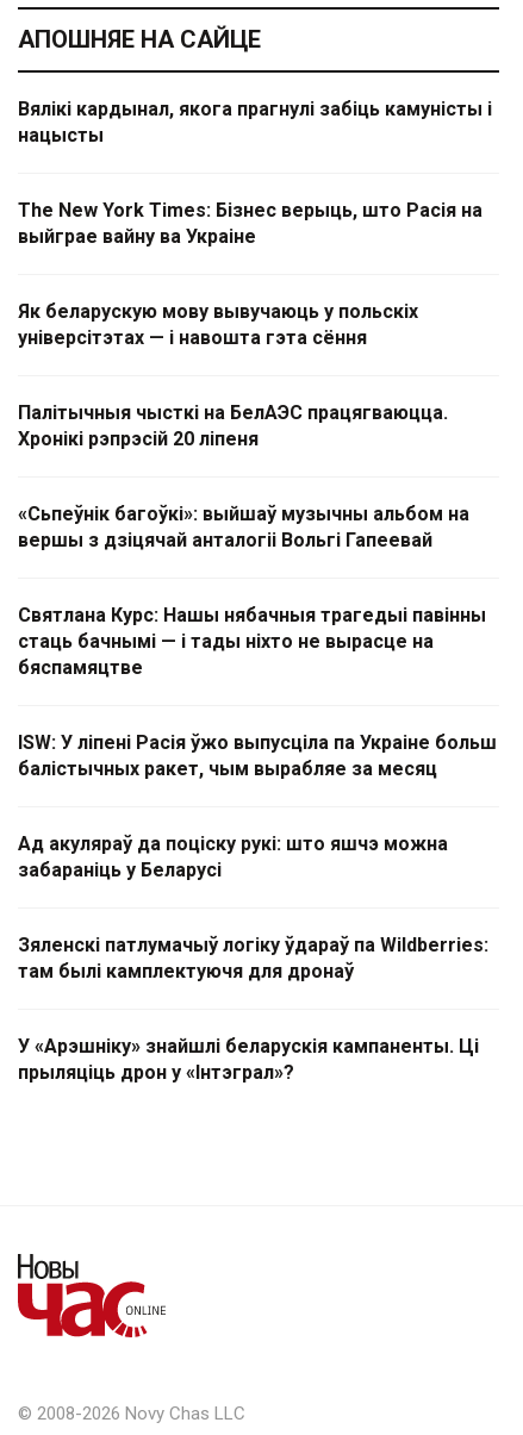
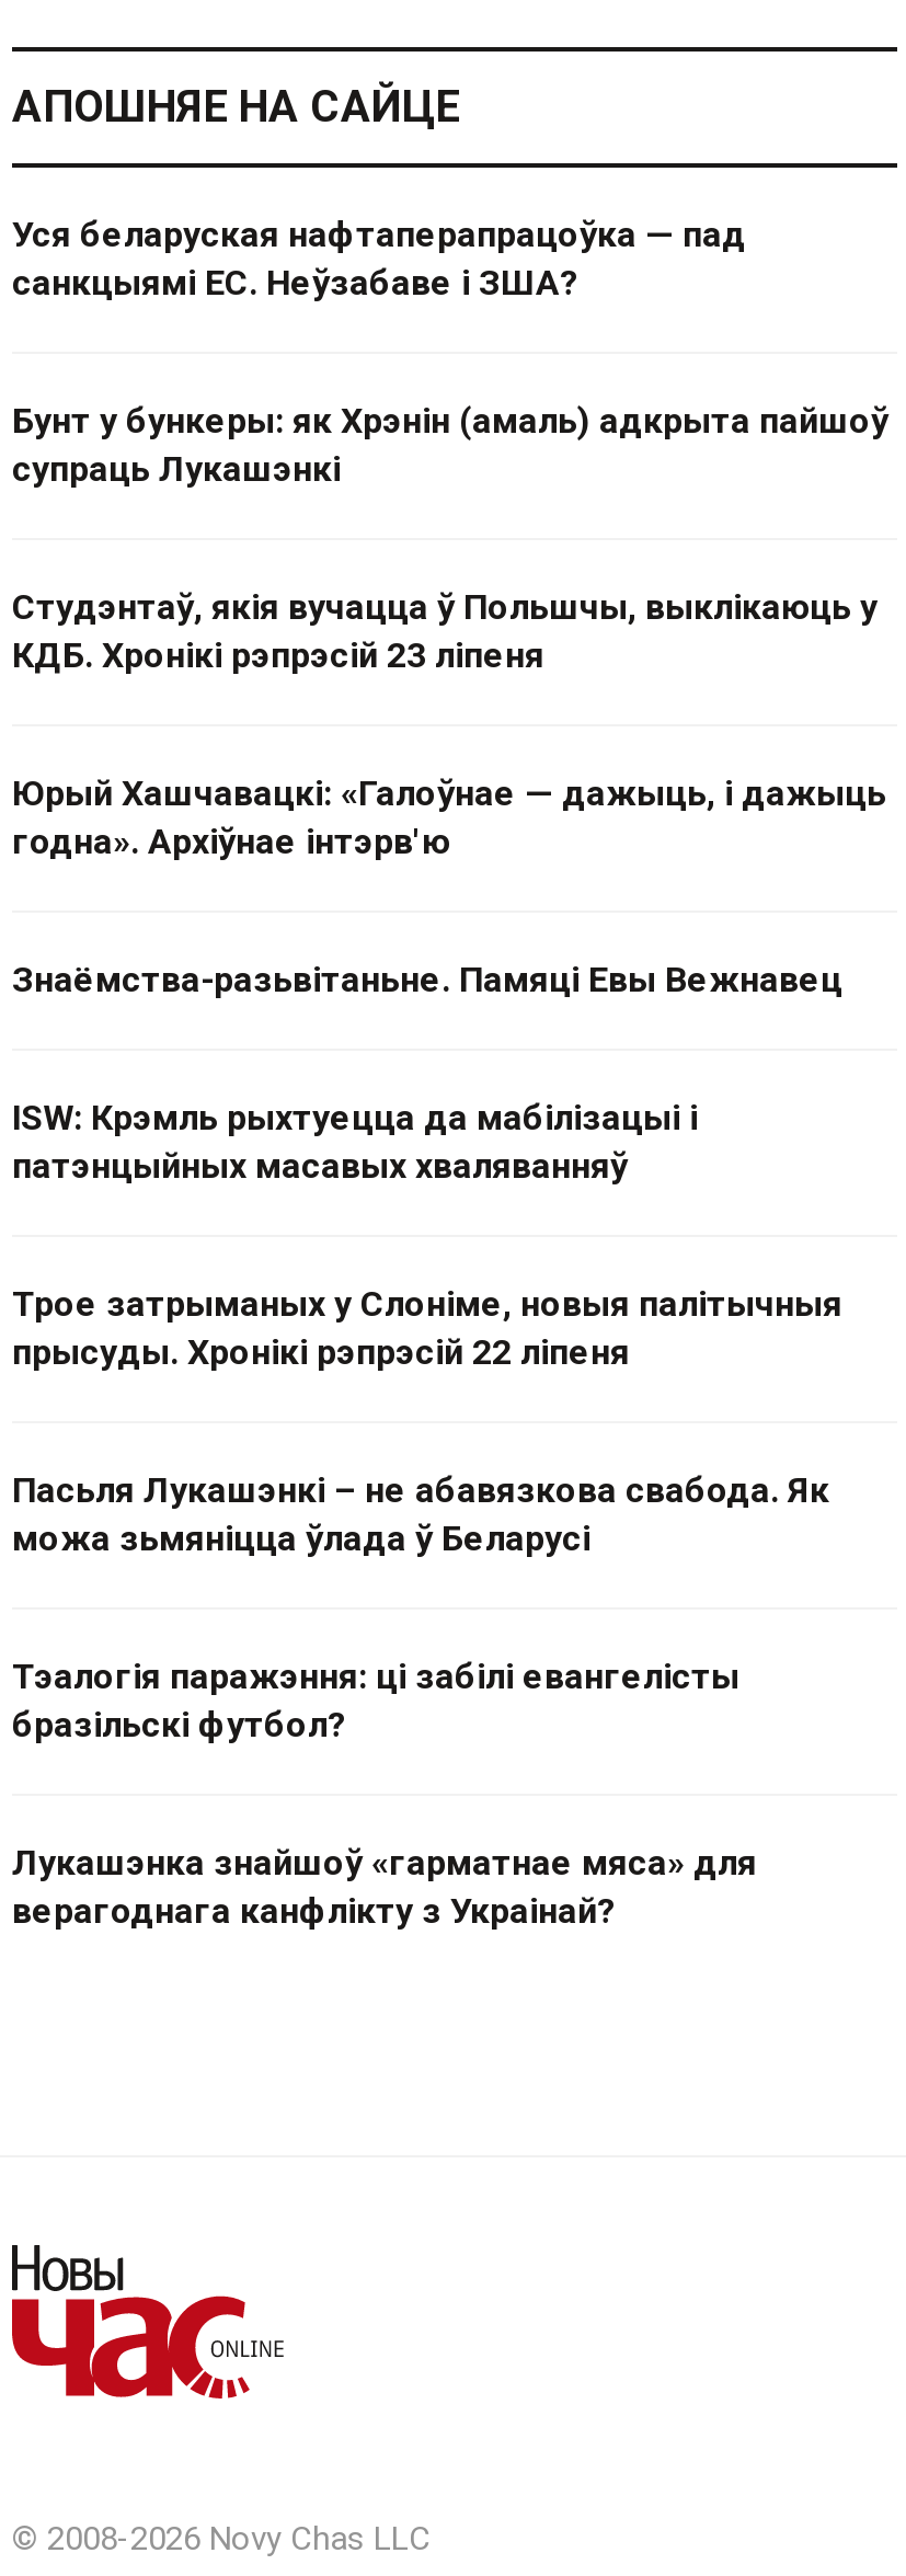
[18,98,492,147] Вялікі кардынал, якога прагнулі забіць камуністы і | нацысты -> [12,215,746,304] Уся беларуская нафтаперапрацоўка — пад | санкцыямі ЕС. Неўзабаве і ЗША?
[18,199,482,248] The New York Times: Бізнес верыць, што Расія на | выйграе вайну ва Украіне -> [12,401,888,491] Бунт у бункеры: як Хрэнін (амаль) адкрыта пайшоў | супраць Лукашэнкі
[18,301,418,349] Як беларускую мову вывучаюць у польскіх | універсітэтах — і навошта гэта сёння -> [12,587,878,677] Студэнтаў, якія вучацца ў Польшчы, выклікаюць у | КДБ. Хронікі рэпрэсій 23 ліпеня
[18,402,448,451] Палітычныя чысткі на БелАЭС працягваюцца. | Хронікі рэпрэсій 20 ліпеня -> [12,773,886,863] Юрый Хашчавацкі: «Галоўнае — дажыць, і дажыць | годна». Архіўнае інтэрв'ю
[18,503,469,552] «Сьпеўнік багоўкі»: выйшаў музычны альбом на | вершы з дзіцячай анталогіі Вольгі Гапеевай -> [12,960,842,1001] Знаёмства-разьвітаньне. Памяці Евы Вежнавец
[18,604,486,679] Святлана Курс: Нашы нябачныя трагедыі павінны | стаць бачнымі — і тады ніхто не вырасце на | бяспамяцтве -> [12,1098,698,1188] ISW: Крэмль рыхтуецца да мабілізацыі і | патэнцыйных масавых хваляванняў
[18,732,497,780] ISW: У ліпені Расія ўжо выпусціла па Украіне больш | балістычных ракет, чым вырабляе за месяц -> [12,1284,842,1374] Трое затрыманых у Слоніме, новыя палітычныя | прысуды. Хронікі рэпрэсій 22 ліпеня
[18,833,448,882] Ад акуляраў да поціску рукі: што яшчэ можна | забараніць у Беларусі -> [12,1470,829,1560] Пасьля Лукашэнкі – не абавязкова свабода. Як | можа зьмяніцца ўлада ў Беларусі
[18,934,488,983] Зяленскі патлумачыў логіку ўдараў па Wildberries: | там былі камплектуючя для дронаў -> [12,1656,739,1746] Тэалогія паражэння: ці забілі евангелісты | бразільскі футбол?
[18,1035,479,1084] У «Арэшніку» знайшлі беларускія кампаненты. Ці | прыляціць дрон у «Інтэграл»? -> [12,1843,757,1933] Лукашэнка знайшоў «гарматнае мяса» для | верагоднага канфлікту з Украінай?

